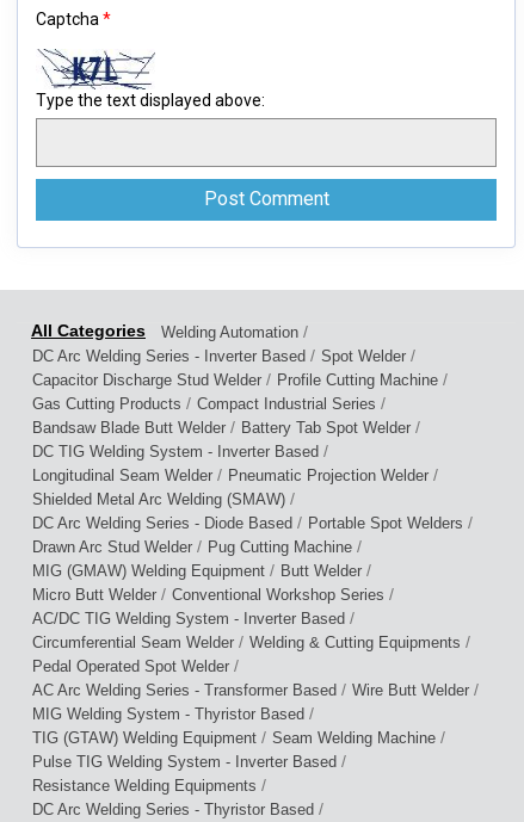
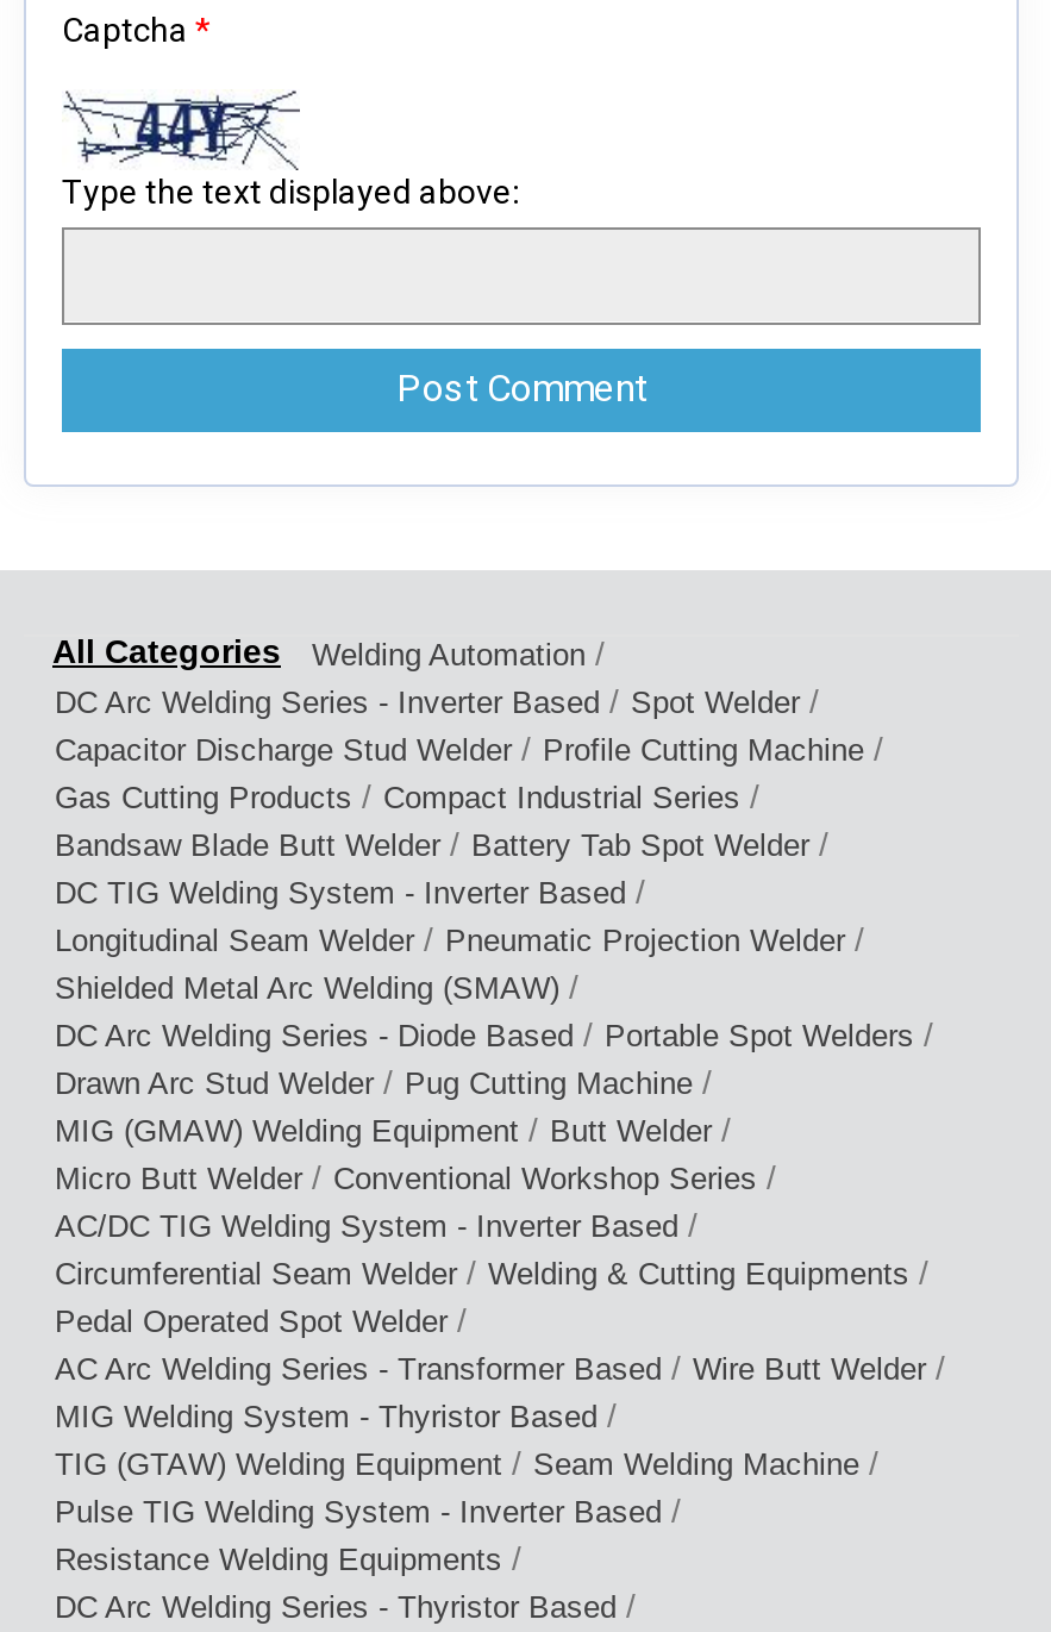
[38,48,155,87] [image] -> [62,89,300,165] [image]

